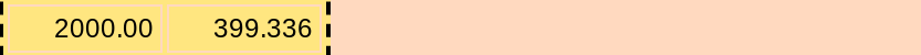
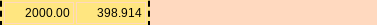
[54,13,313,44] 2000.00 399.336 -> [25,6,142,20] 2000.00 398.914

